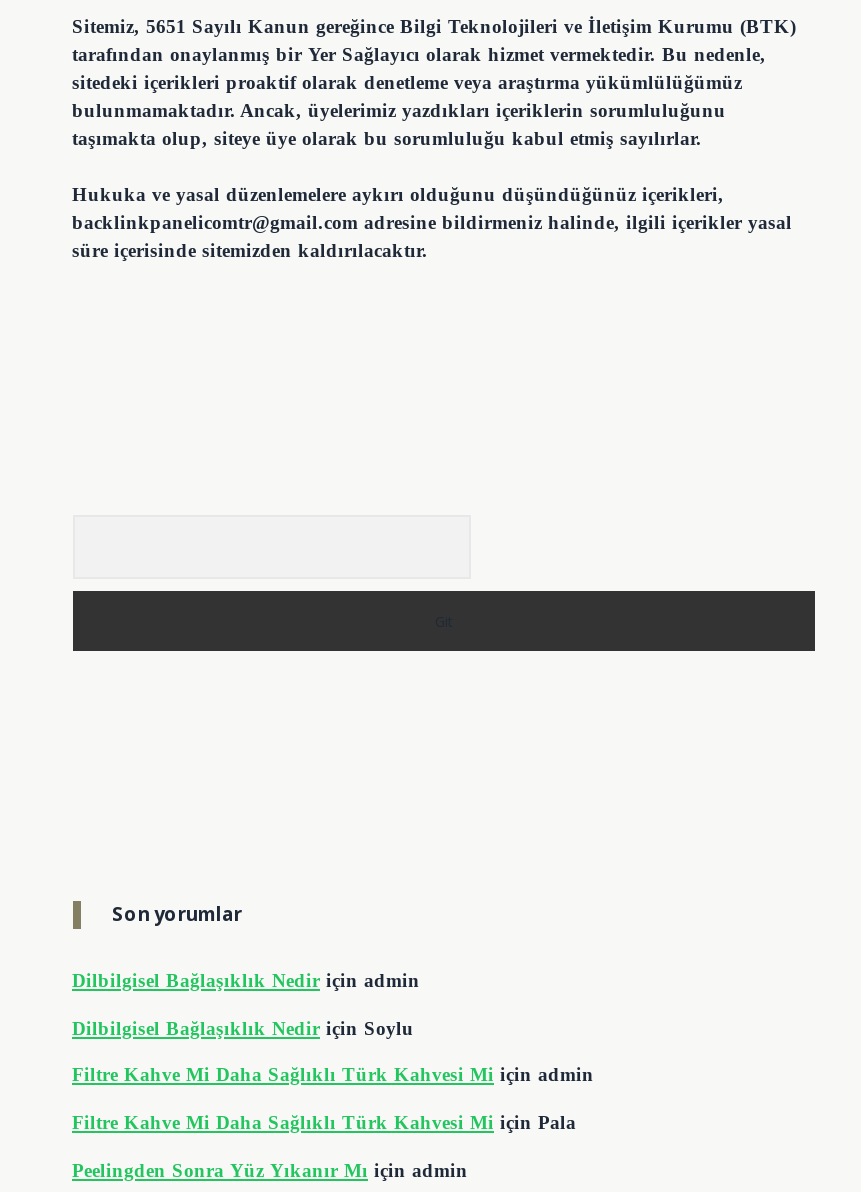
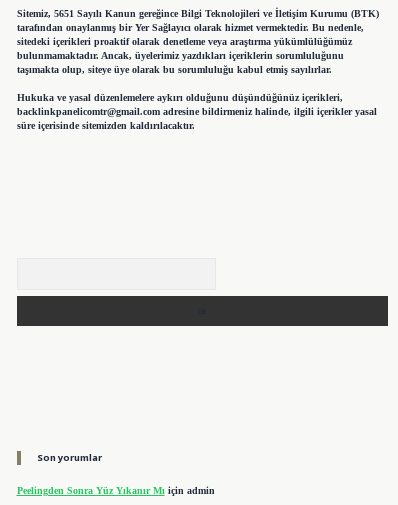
[72,969,594,1133] Dilbilgisel Bağlaşıklık Nedir için admin | Dilbilgisel Bağlaşıklık Nedir için Soylu | Filtre Kahve Mi Daha Sağlıklı Türk Kahvesi Mi için admin | Filtre Kahve Mi Daha Sağlıklı Türk Kahvesi Mi için Pala -> none

